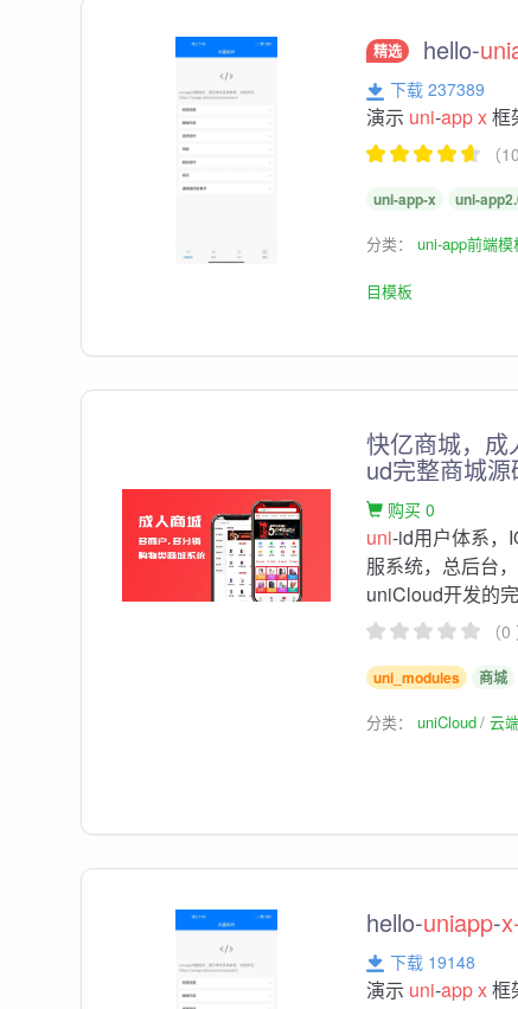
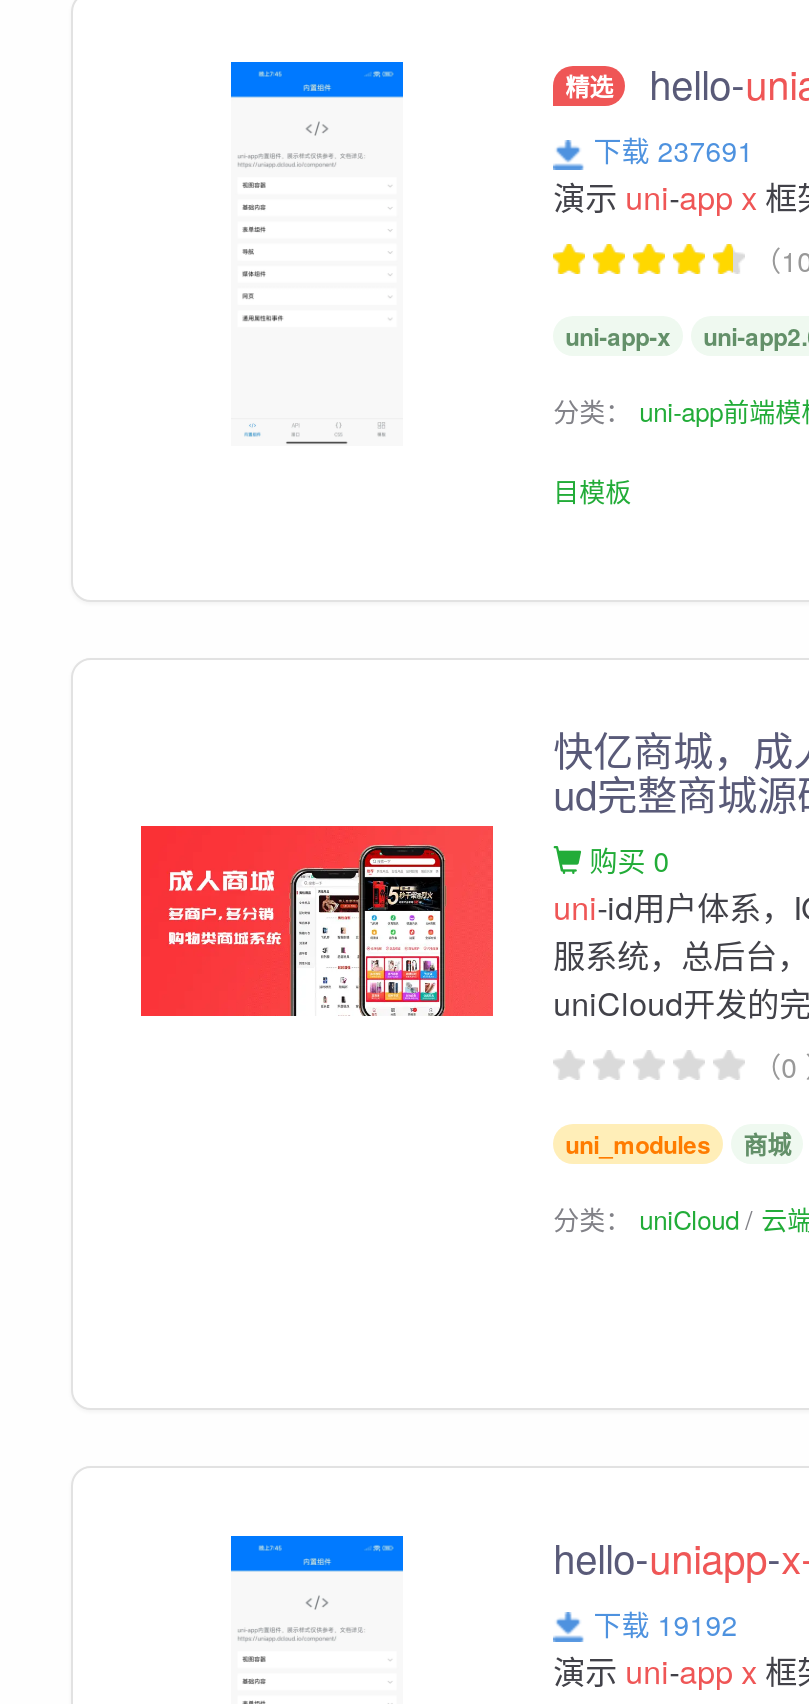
[385,77,485,101] 下载 237389 -> [585,130,753,170] 下载 237691
[385,949,476,973] 下载 19148 -> [585,1603,737,1643] 下载 19192

